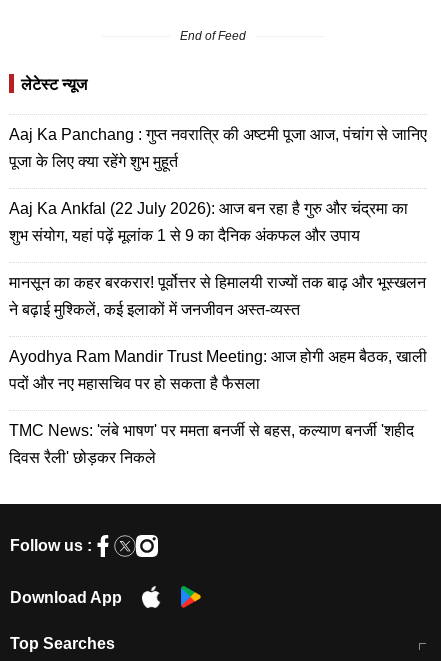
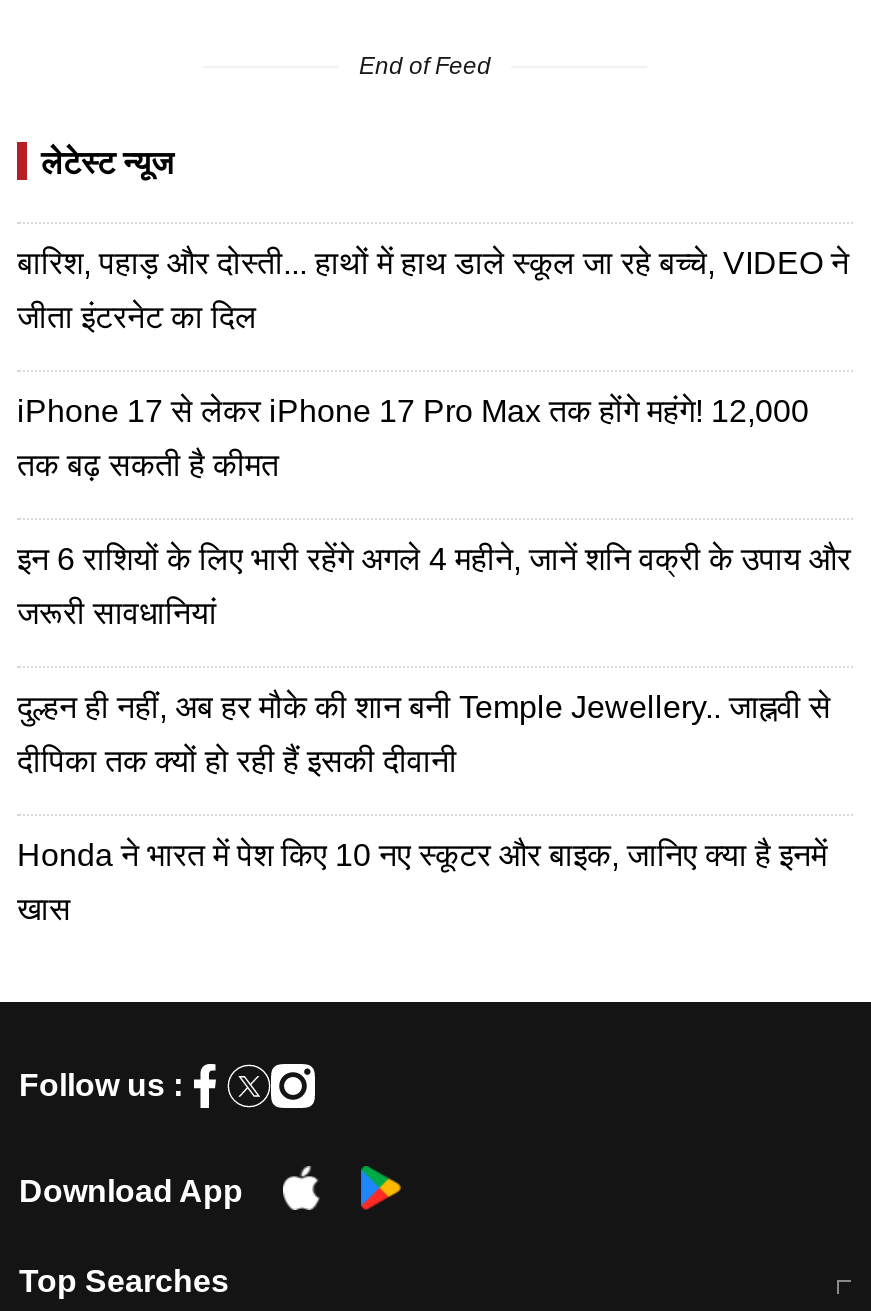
[9,126,427,143] Aaj Ka Panchang : गुप्त नवरात्रि की अष्टमी पूजा आज, पंचांग से जानिए -> [17,246,849,280] बारिश, पहाड़ और दोस्ती... हाथों में हाथ डाले स्कूल जा रहे बच्चे, VIDEO ने
[9,153,178,170] पूजा के लिए क्या रहेंगे शुभ मुहूर्त -> [17,300,257,334] जीता इंटरनेट का दिल
[9,200,408,217] Aaj Ka Ankfal (22 July 2026): आज बन रहा है गुरु और चंद्रमा का -> [17,394,809,428] iPhone 17 से लेकर iPhone 17 Pro Max तक होंगे महंगे! 12,000
[9,227,360,244] शुभ संयोग, यहां पढ़ें मूलांक 1 से 9 का दैनिक अंकफल और उपाय -> [17,448,279,482] तक बढ़ सकती है कीमत
[9,274,426,291] मानसून का कहर बरकरार! पूर्वोत्तर से हिमालयी राज्यों तक बाढ़ और भूस्खलन -> [17,542,851,576] इन 6 राशियों के लिए भारी रहेंगे अगले 4 महीने, जानें शनि वक्री के उपाय और
[9,301,300,318] ने बढ़ाई मुश्किलें, कई इलाकों में जनजीवन अस्त-व्यस्त -> [17,596,217,630] जरूरी सावधानियां
[9,348,427,365] Ayodhya Ram Mandir Trust Meeting: आज होगी अहम बैठक, खाली -> [17,690,831,724] दुल्हन ही नहीं, अब हर मौके की शान बनी Temple Jewellery.. जाह्नवी से
[9,375,260,392] पदों और नए महासचिव पर हो सकता है फैसला -> [17,744,457,778] दीपिका तक क्यों हो रही हैं इसकी दीवानी
[9,422,414,439] TMC News: 'लंबे भाषण' पर ममता बनर्जी से बहस, कल्याण बनर्जी 'शहीद -> [17,838,827,872] Honda ने भारत में पेश किए 10 नए स्कूटर और बाइक, जानिए क्या है इनमें
[9,449,156,466] दिवस रैली' छोड़कर निकले -> [17,892,71,926] खास

